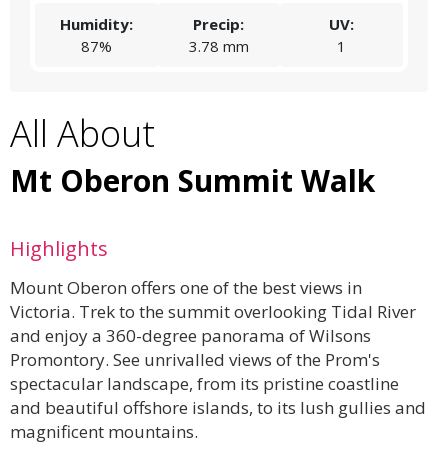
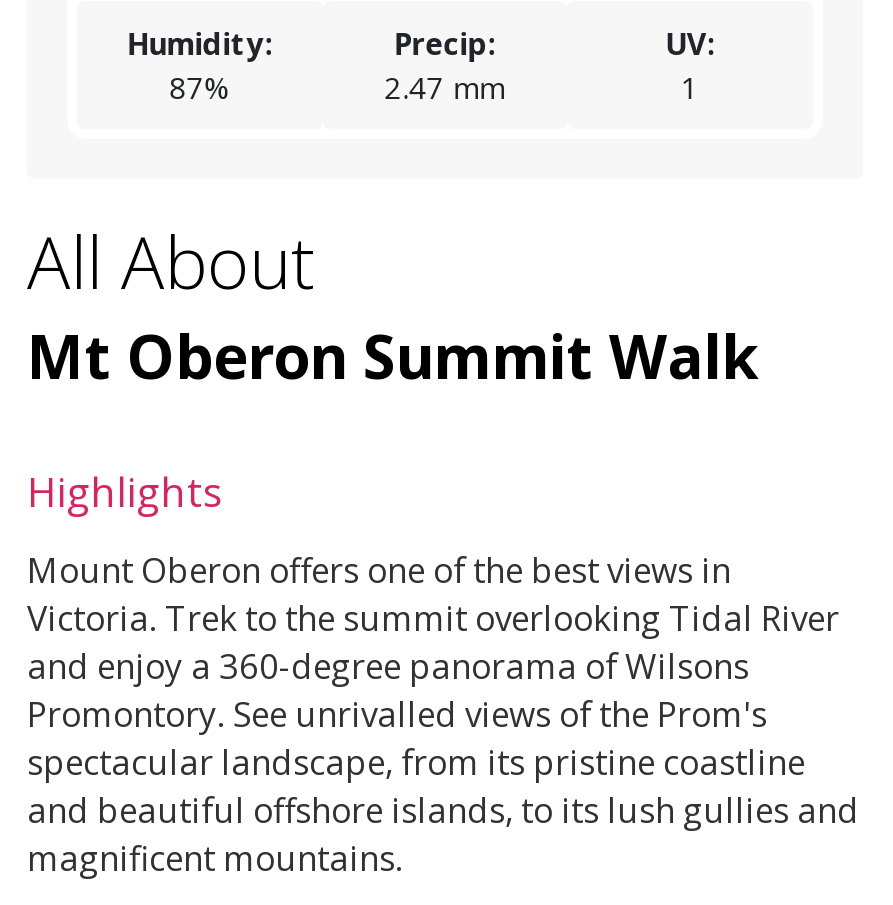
[189,36,249,56] 3.78 mm -> [385,67,505,107] 2.47 mm

